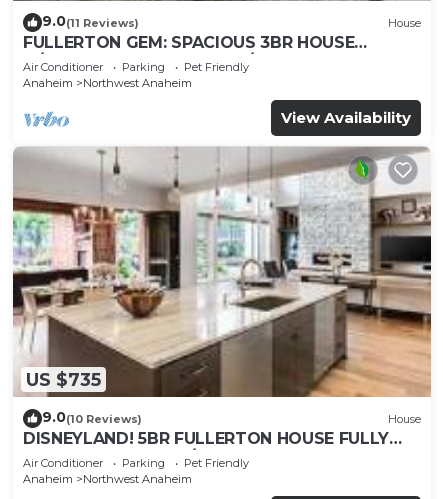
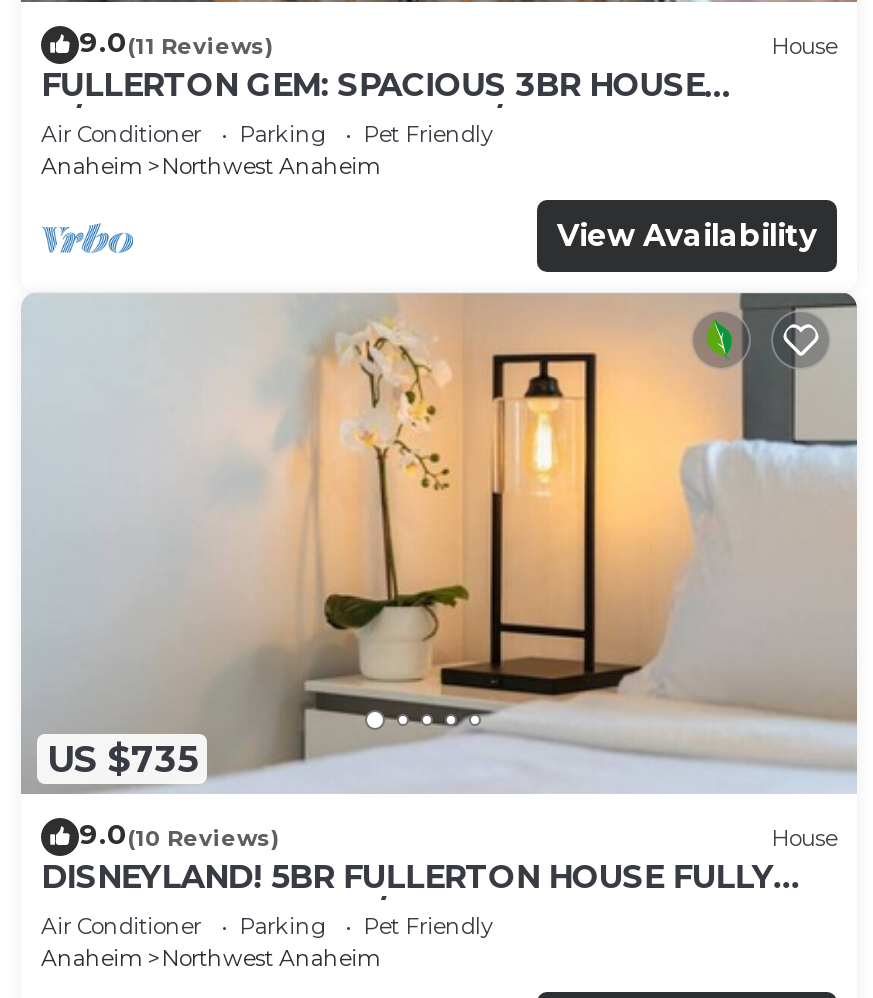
[12,147,432,398] [image] -> [21,294,857,794] [image]

